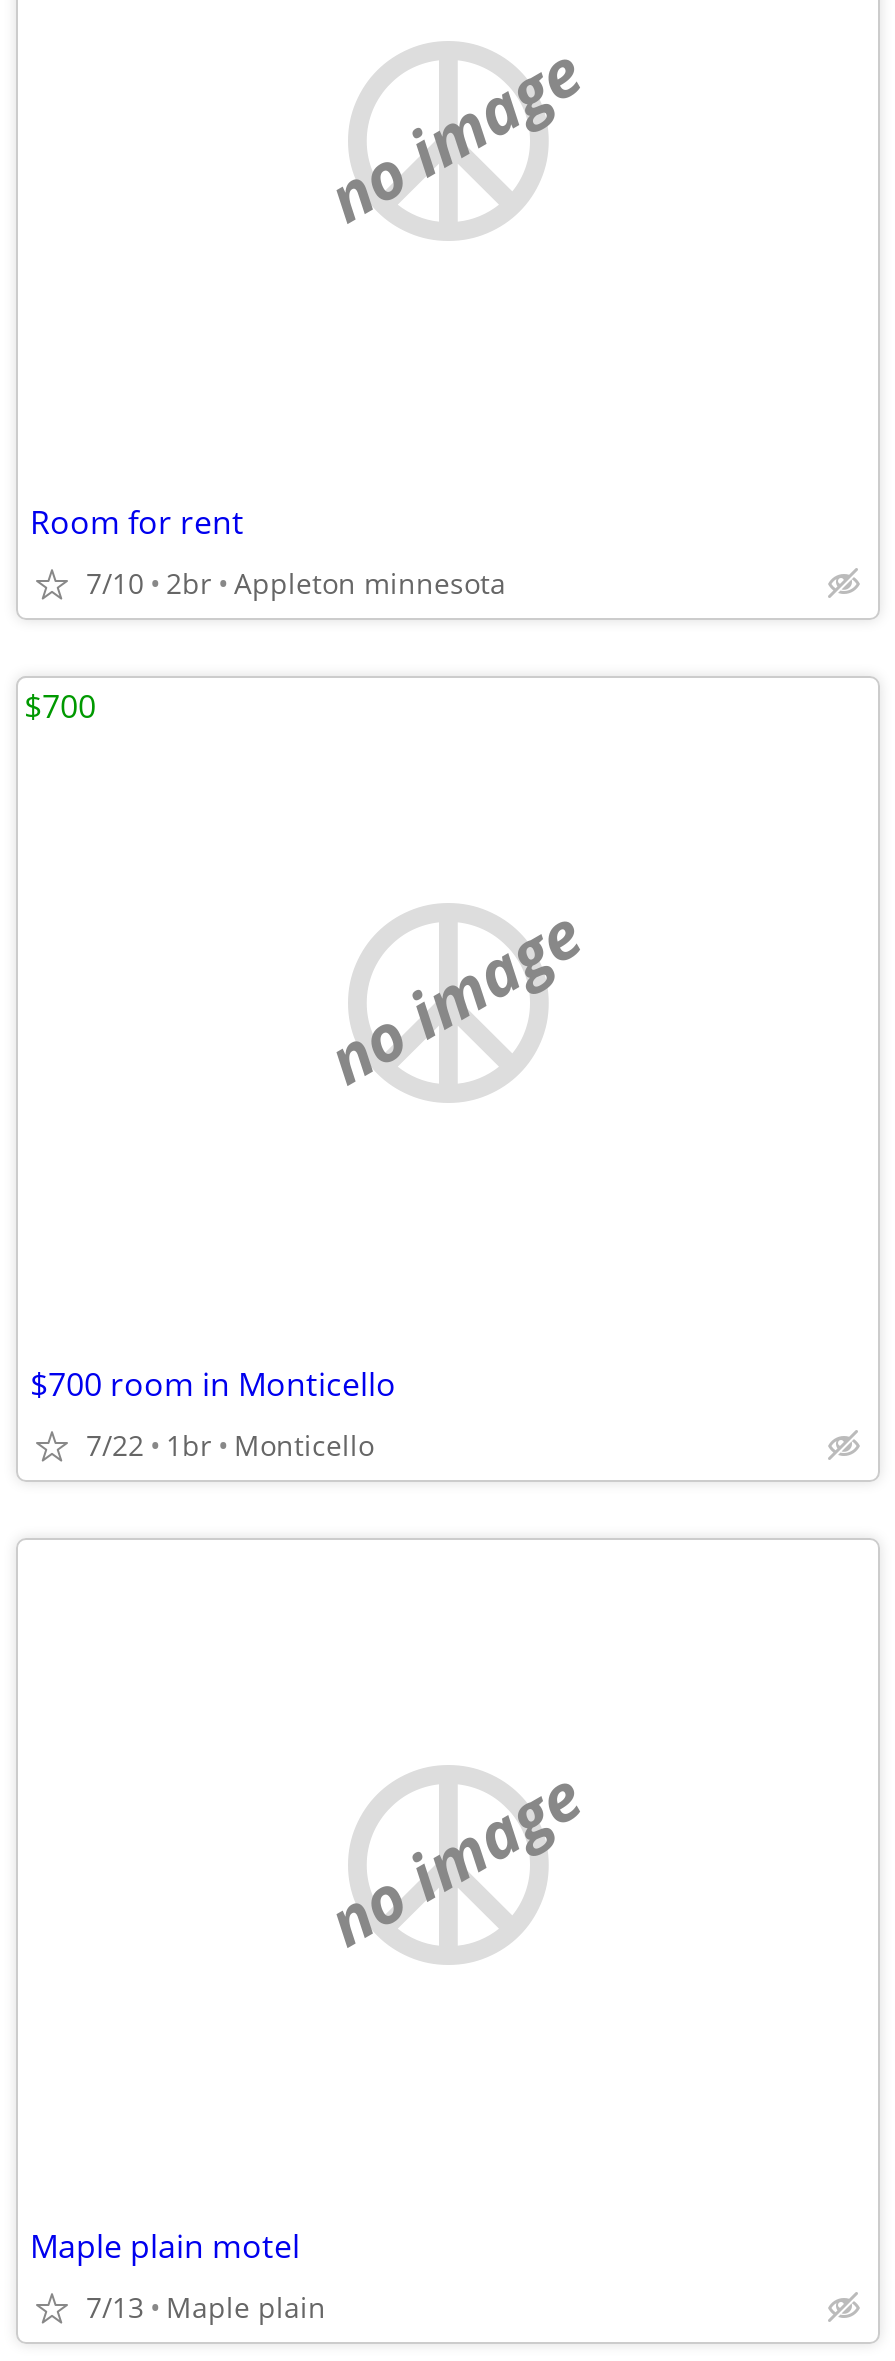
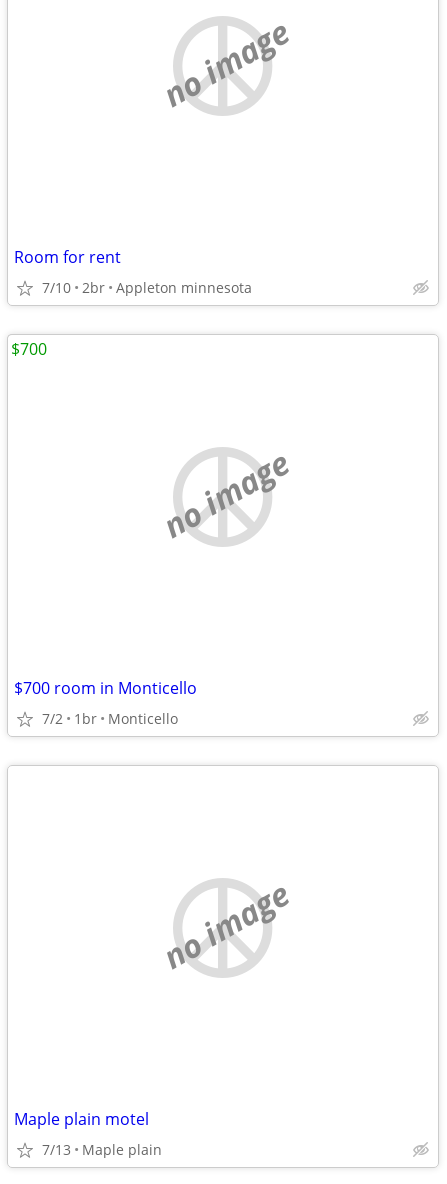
[86,1426,374,1464] 7/22 1br Monticello -> [42,709,178,728] 7/2 1br Monticello

